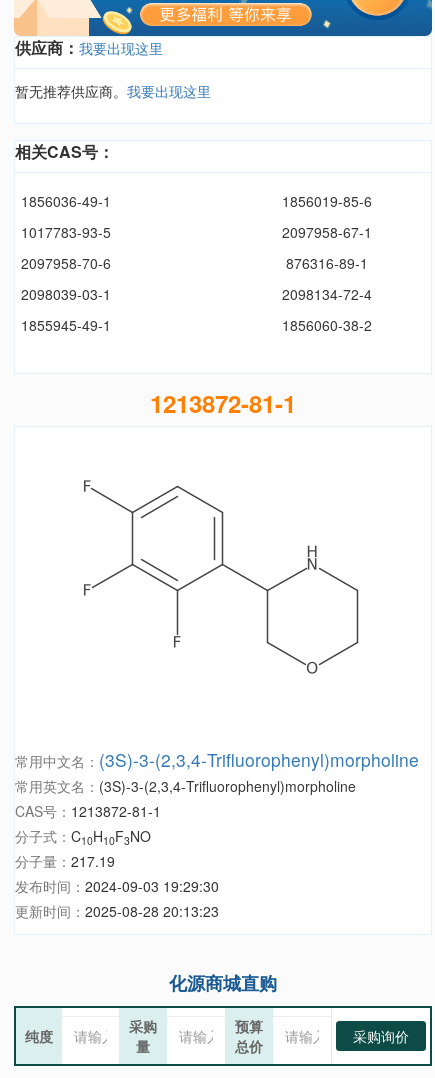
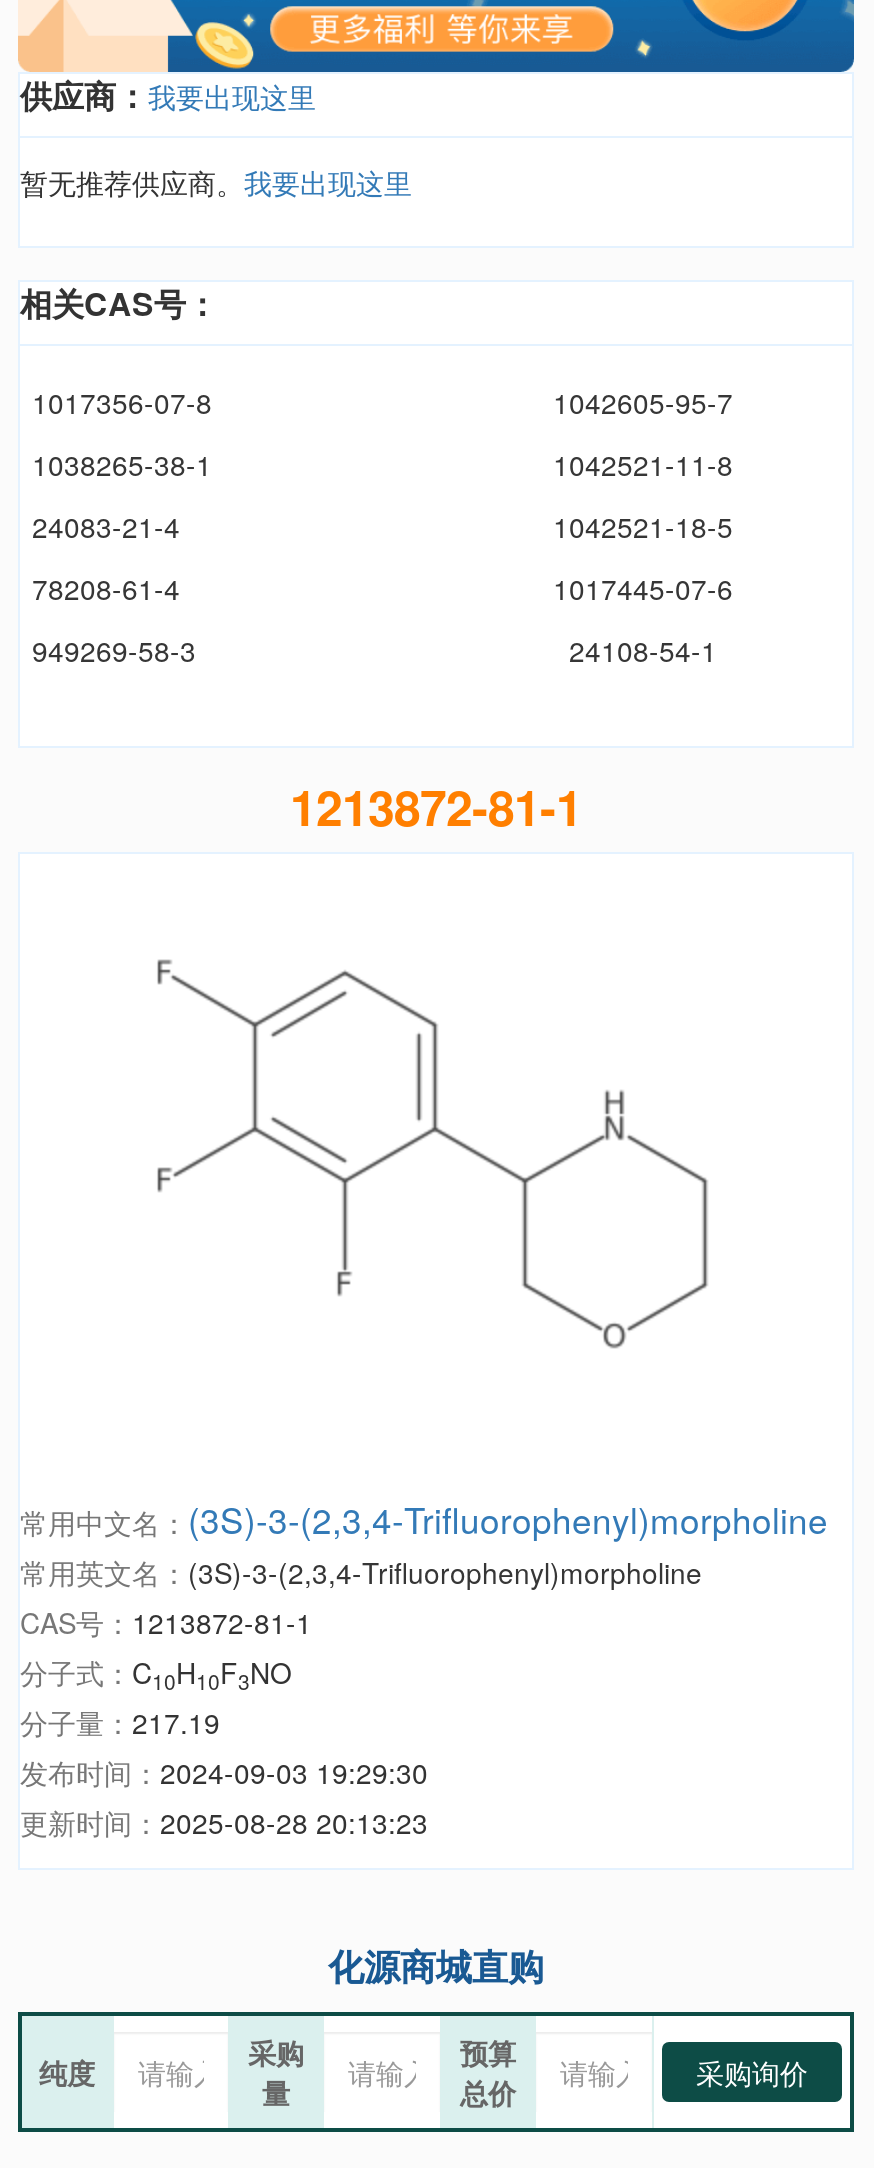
[21,191,111,211] 1856036-49-1 -> [32,382,212,422] 1017356-07-8
[281,191,371,211] 1856019-85-6 -> [553,382,733,422] 1042605-95-7
[21,222,111,242] 1017783-93-5 -> [32,444,212,484] 1038265-38-1
[281,222,371,242] 2097958-67-1 -> [553,444,733,484] 1042521-11-8
[21,253,111,273] 2097958-70-6 -> [32,506,180,546] 24083-21-4
[285,253,367,273] 876316-89-1 -> [553,506,733,546] 1042521-18-5
[21,284,111,304] 2098039-03-1 -> [32,568,180,608] 78208-61-4
[281,284,371,304] 2098134-72-4 -> [553,568,733,608] 1017445-07-6
[21,315,111,335] 1855945-49-1 -> [32,630,196,670] 949269-58-3
[281,315,371,335] 1856060-38-2 -> [569,630,717,670] 24108-54-1

